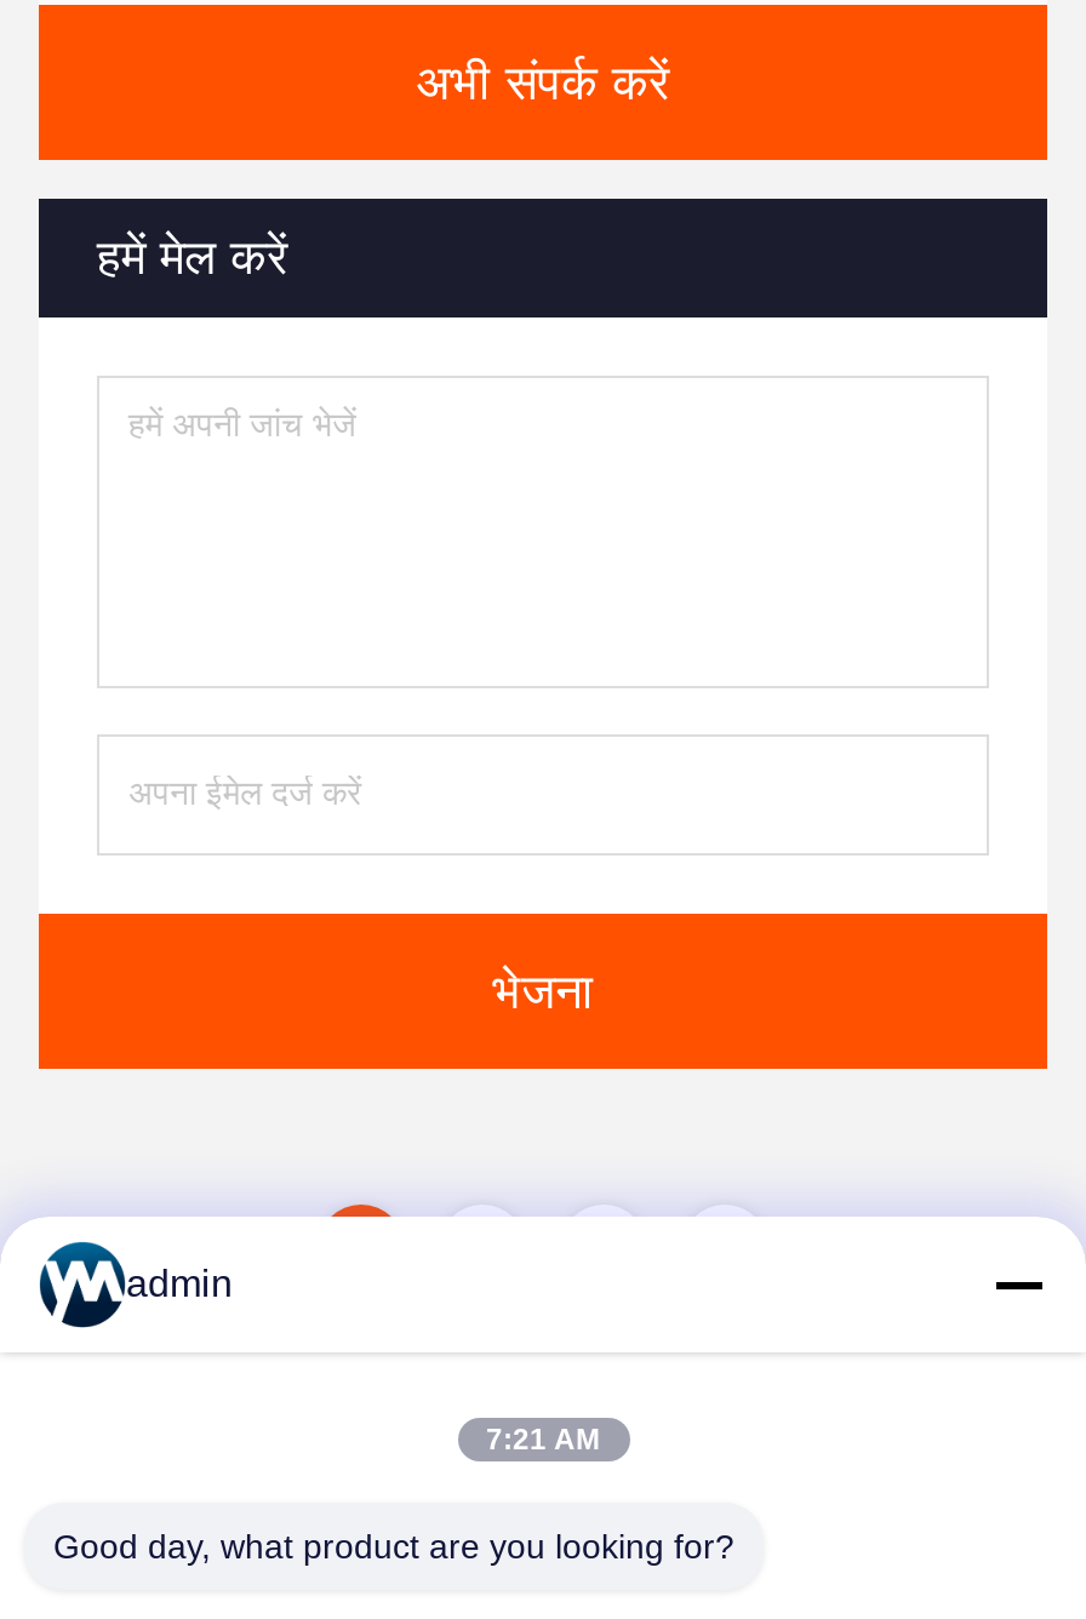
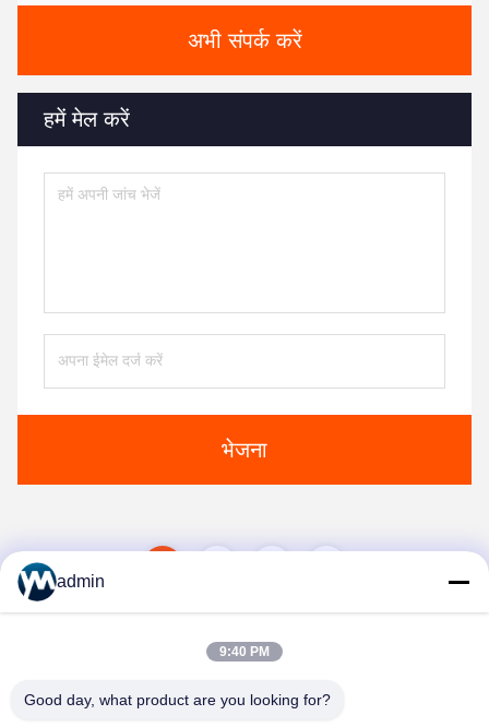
[486,1423,600,1457] 7:21 AM -> [219,644,270,659] 9:40 PM

